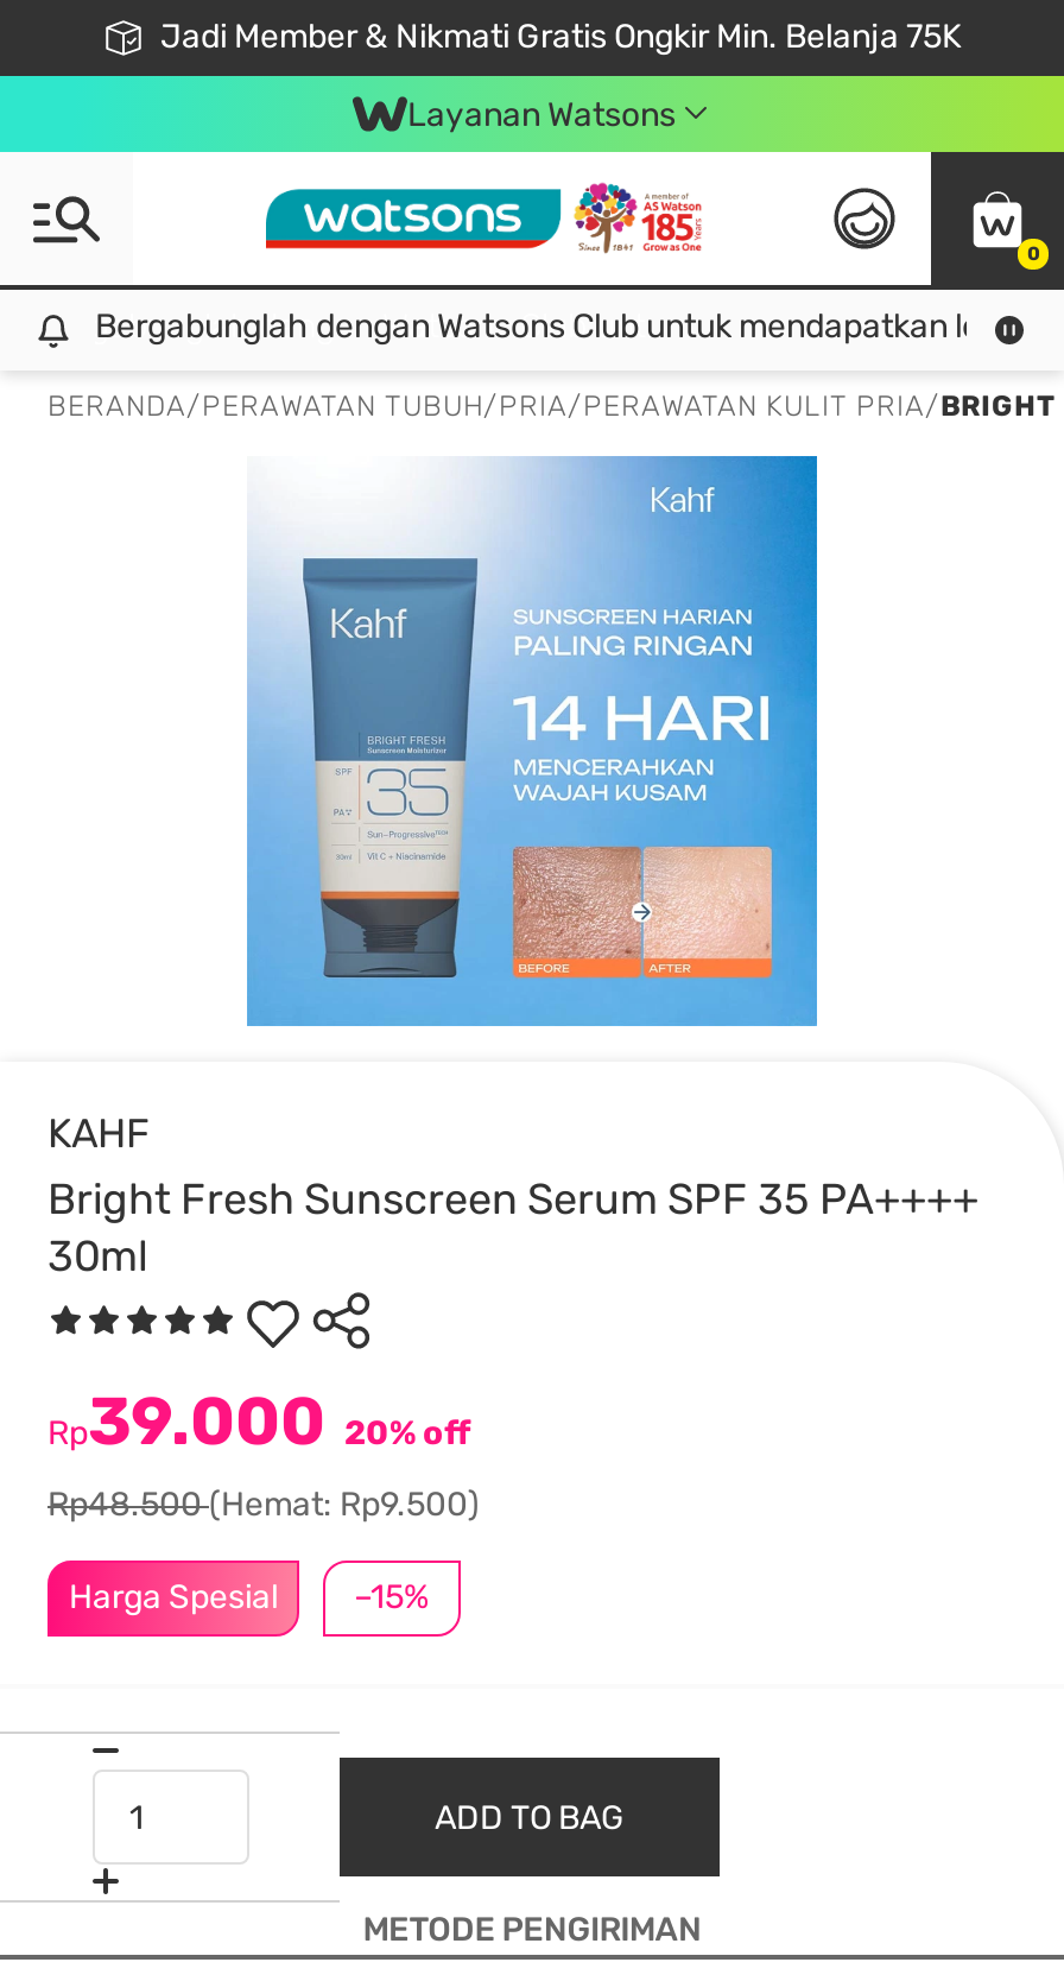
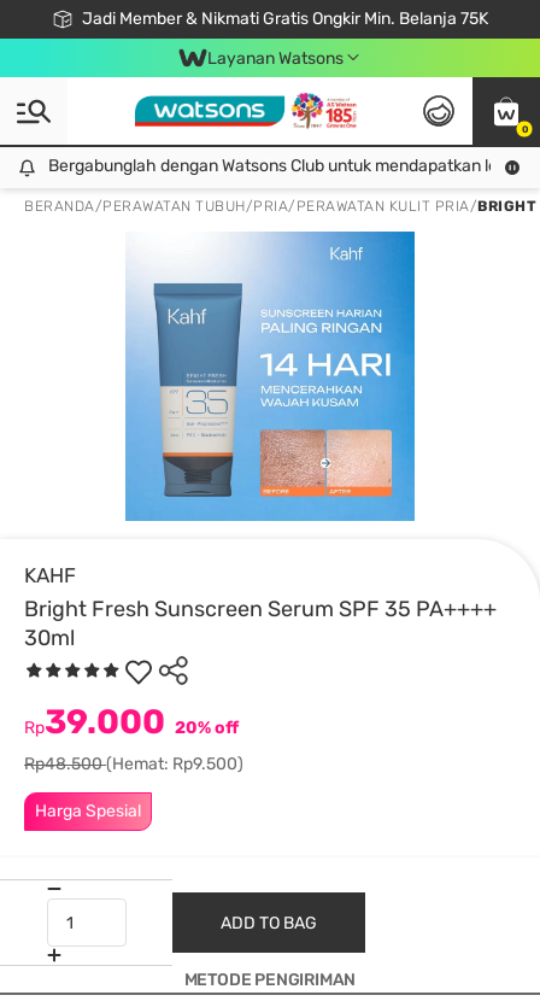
[354,1577,430,1618] –15% -> none

